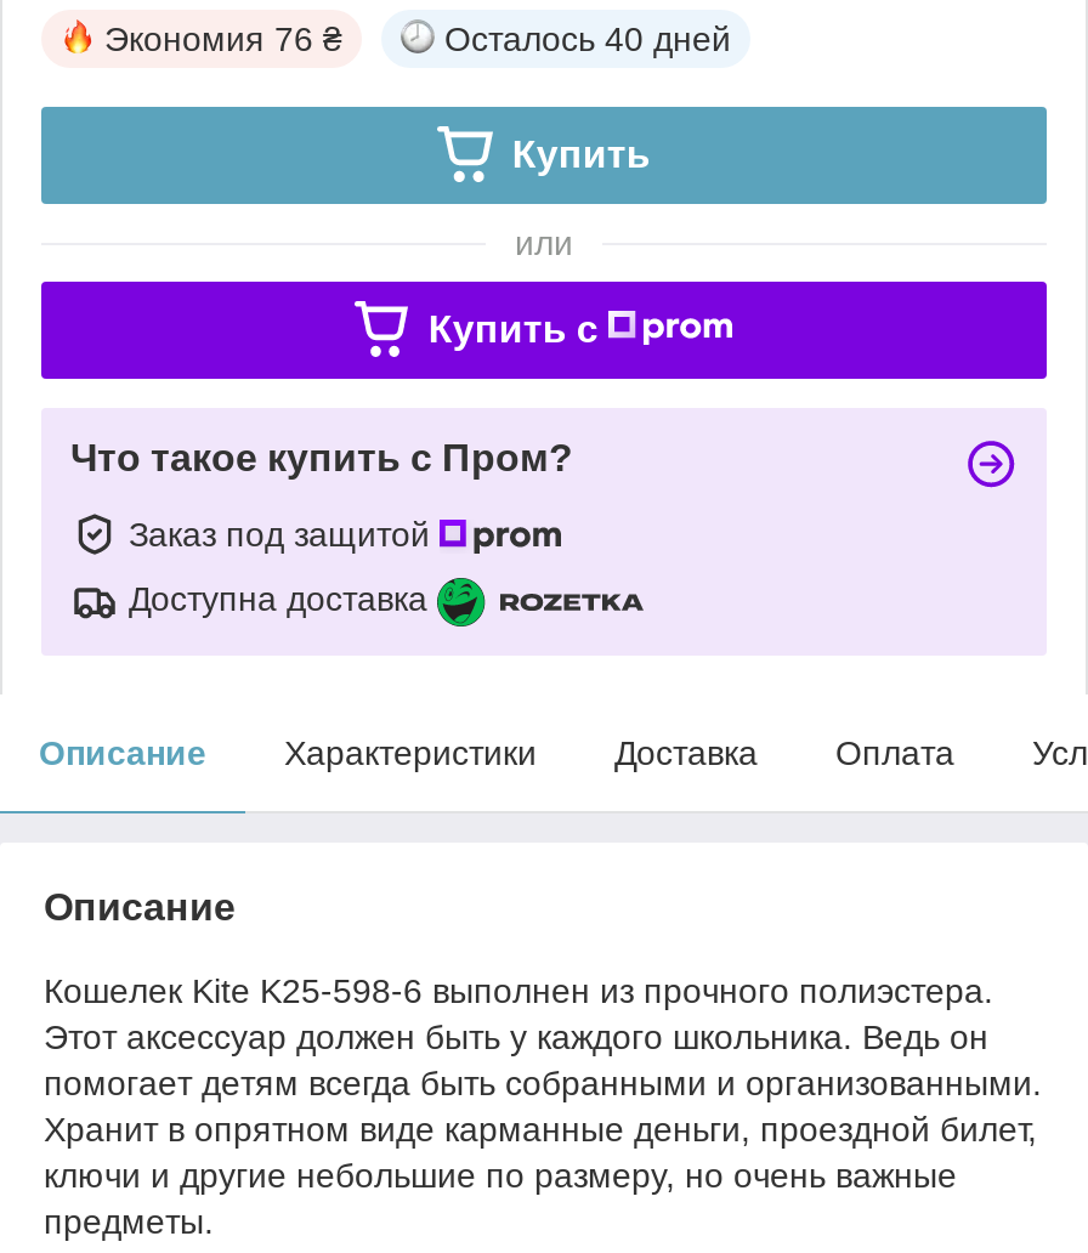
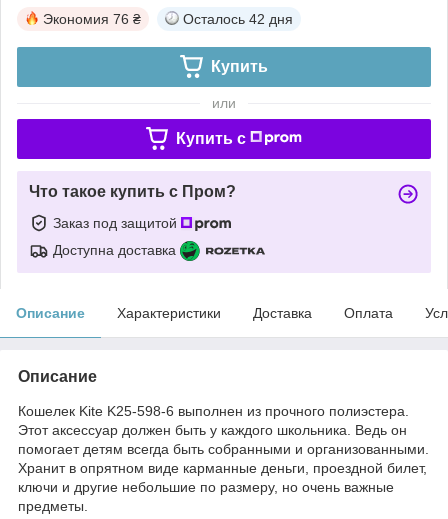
[444,19,731,58] Осталось 40 дней -> [183,11,293,27] Осталось 42 дня

